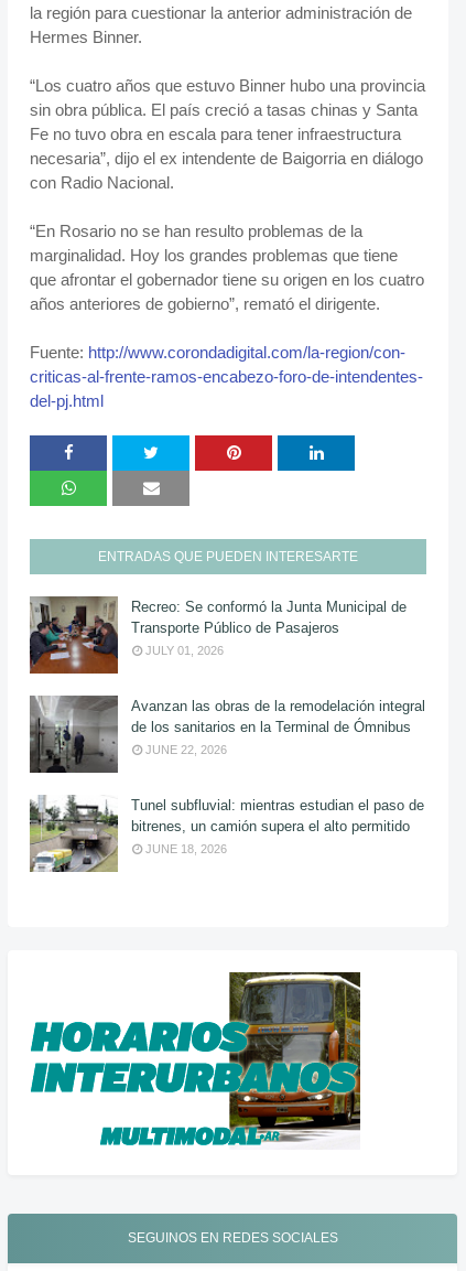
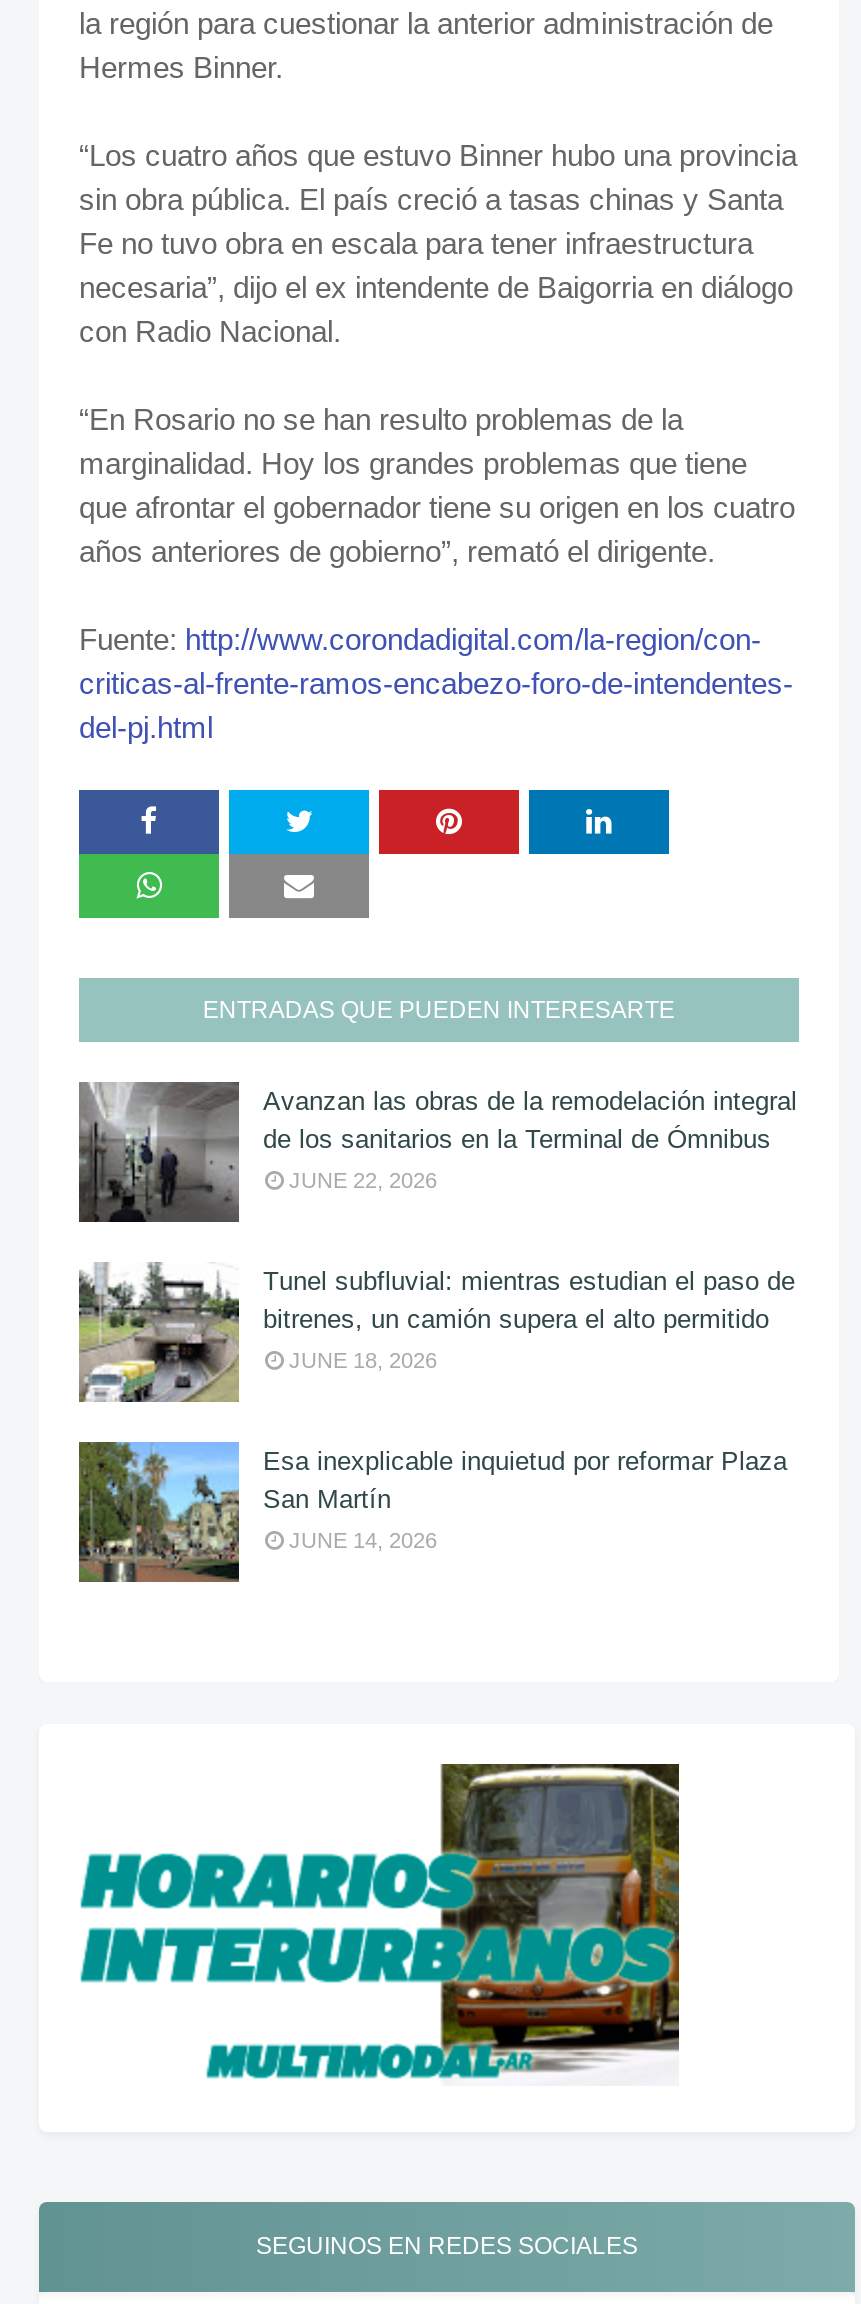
[30,596,407,675] [image] | Recreo: Se conformó la Junta Municipal de | Transporte Público de Pasajeros | JULY 01, 2026 -> none
moved [28,694,425,856] -> [75,1080,797,1373]: [image] | Avanzan las obras de la remodelación integral | de los sanitarios en la Terminal de Ómnibus | JUNE 22, 2026 | Tunel subfluvial: mientras estudian el paso de | bitrenes, un camión supera el alto permitido | JUNE 18, 2026
none -> [77,1440,787,1584] [image] | Esa inexplicable inquietud por reformar Plaza | San Martín | JUNE 14, 2026

